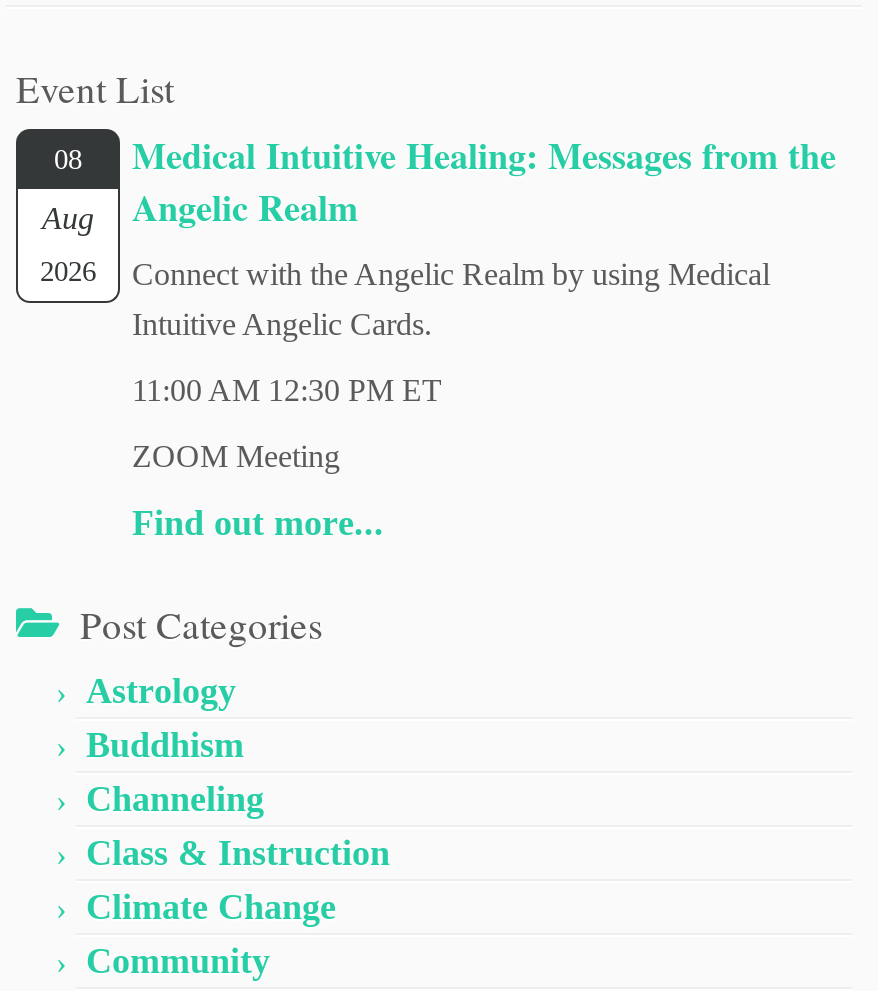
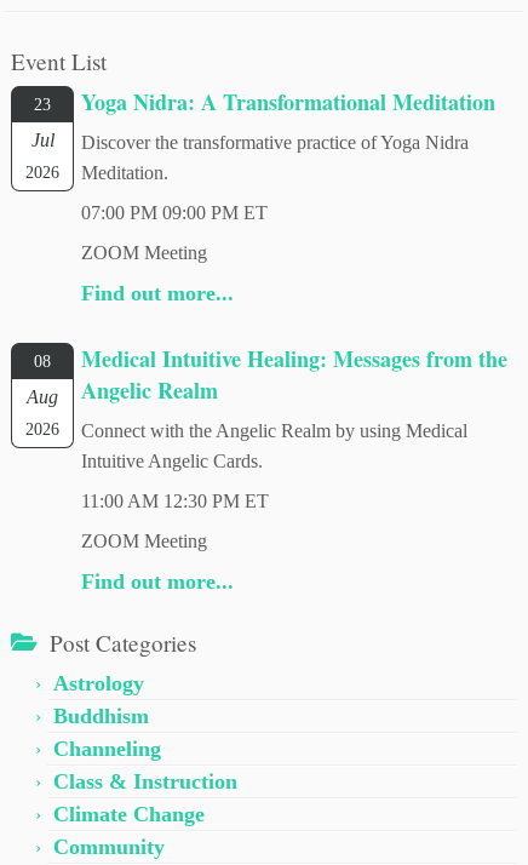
none -> [25,94,59,182] 23 | Jul | 2026
none -> [81,86,495,305] Yoga Nidra: A Transformational Meditation | Discover the transformative practice of Yoga Nidra | Meditation. | 07:00 PM 09:00 PM ET | ZOOM Meeting | Find out more...

